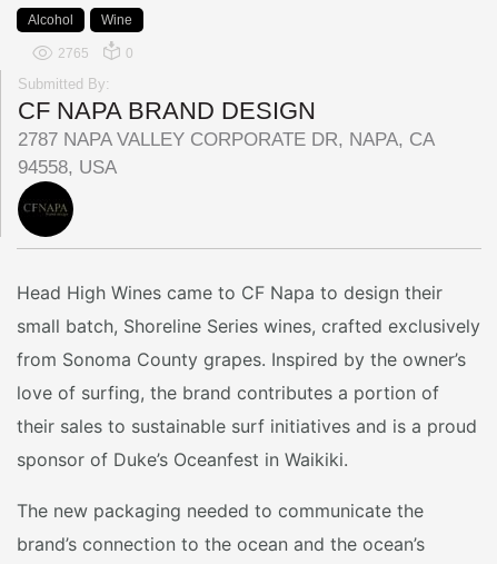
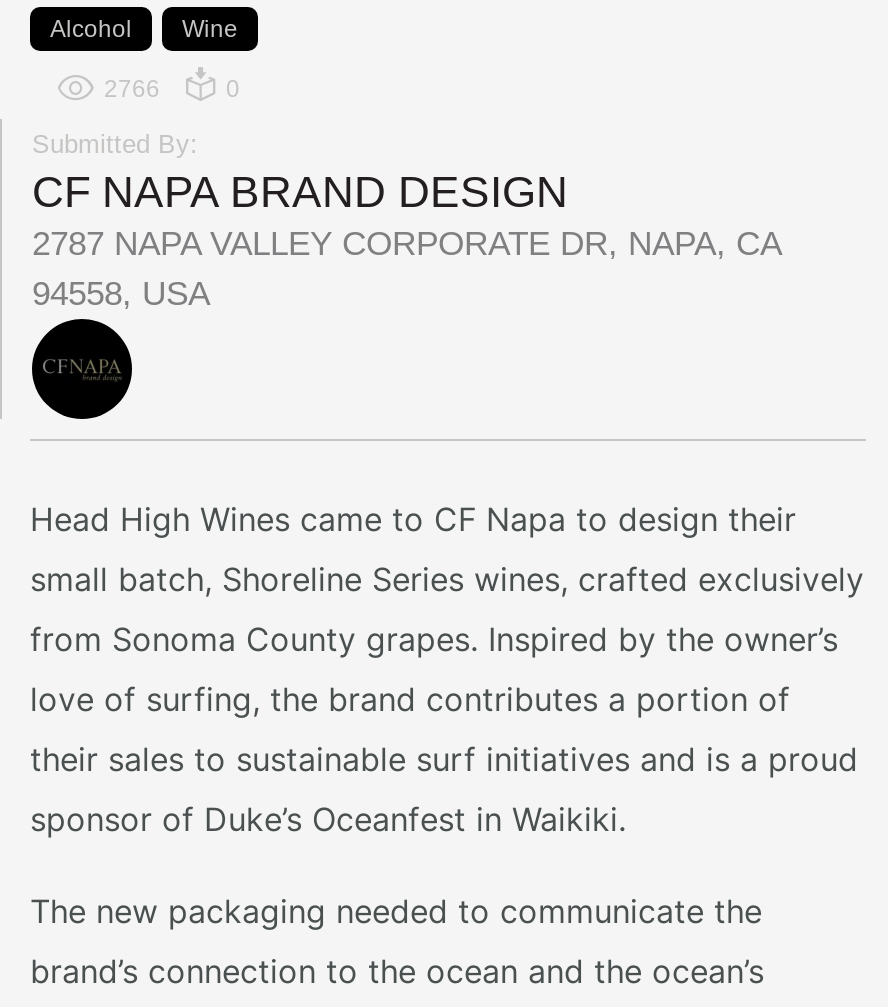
[58,45,89,61] 2765 -> [104,75,160,103] 2766

